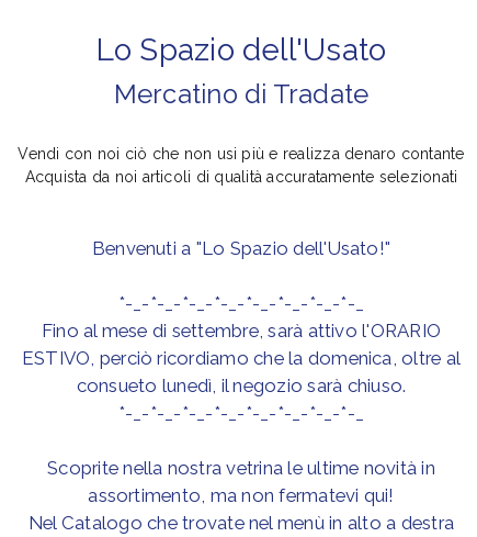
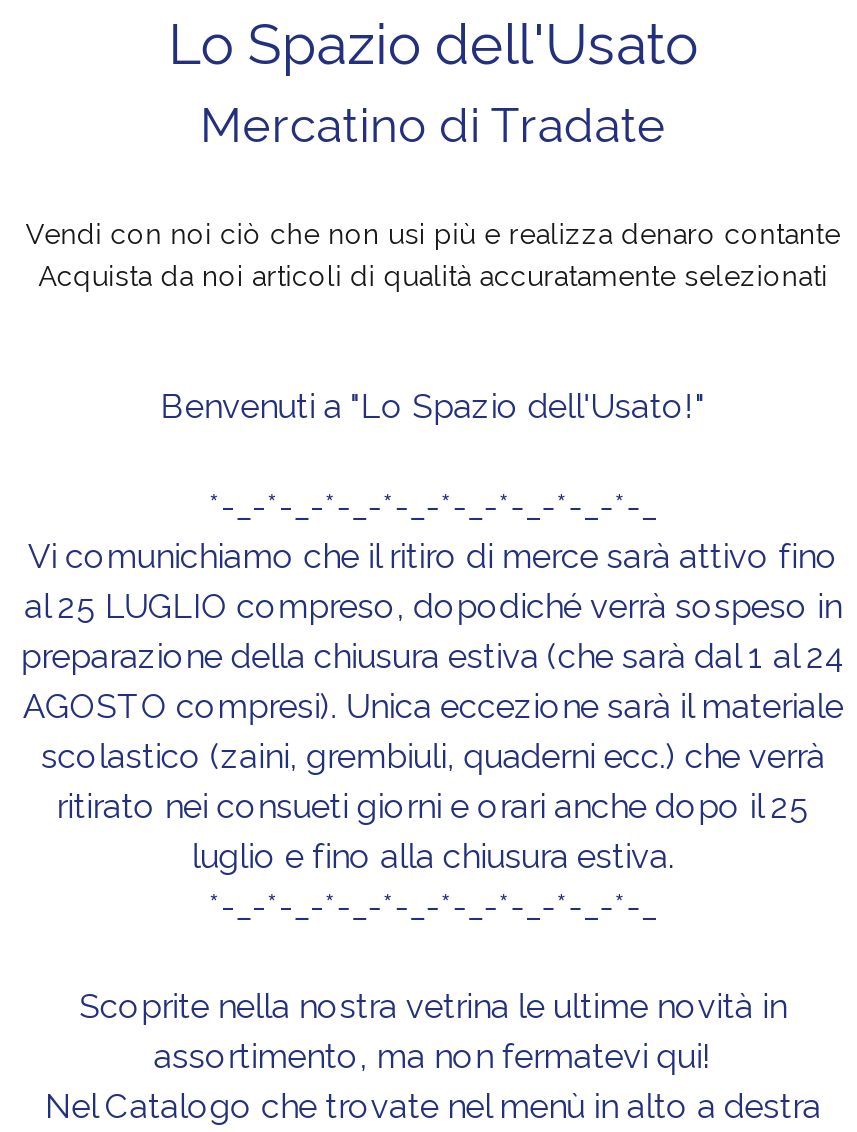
[22,319,461,396] Fino al mese di settembre, sarà attivo l'ORARIO | ESTIVO, perciò ricordiamo che la domenica, oltre al | consueto lunedì, il negozio sarà chiuso. -> [21,535,845,875] Vi comunichiamo che il ritiro di merce sarà attivo fino | al 25 LUGLIO compreso, dopodiché verrà sospeso in | preparazione della chiusura estiva (che sarà dal 1 al 24 | AGOSTO compresi). Unica eccezione sarà il materiale | scolastico (zaini, grembiuli, quaderni ecc.) che verrà | ritirato nei consueti giorni e orari anche dopo il 25 | luglio e fino alla chiusura estiva.

